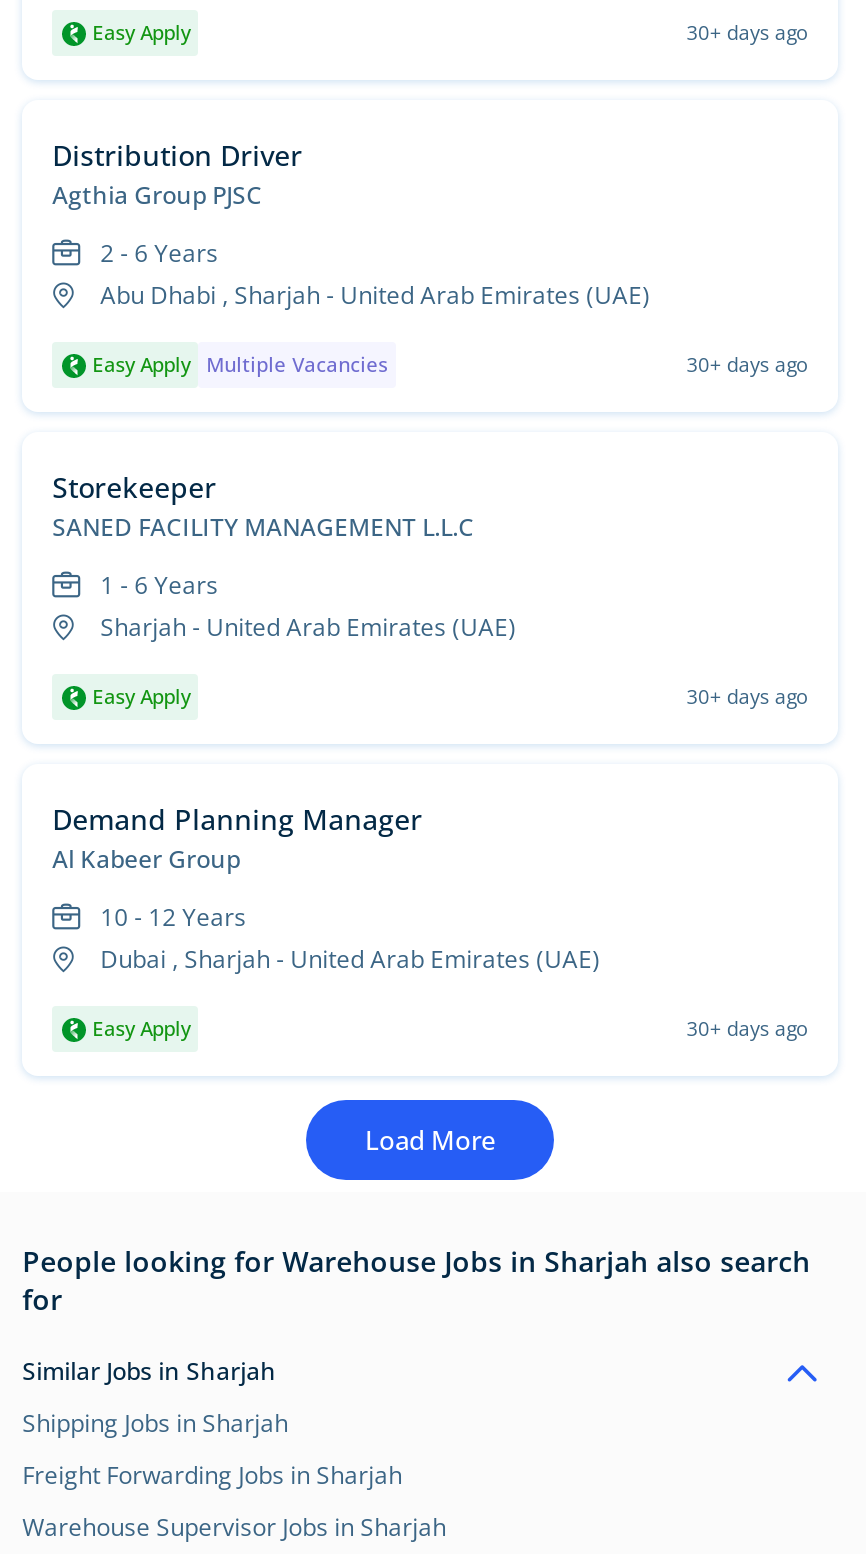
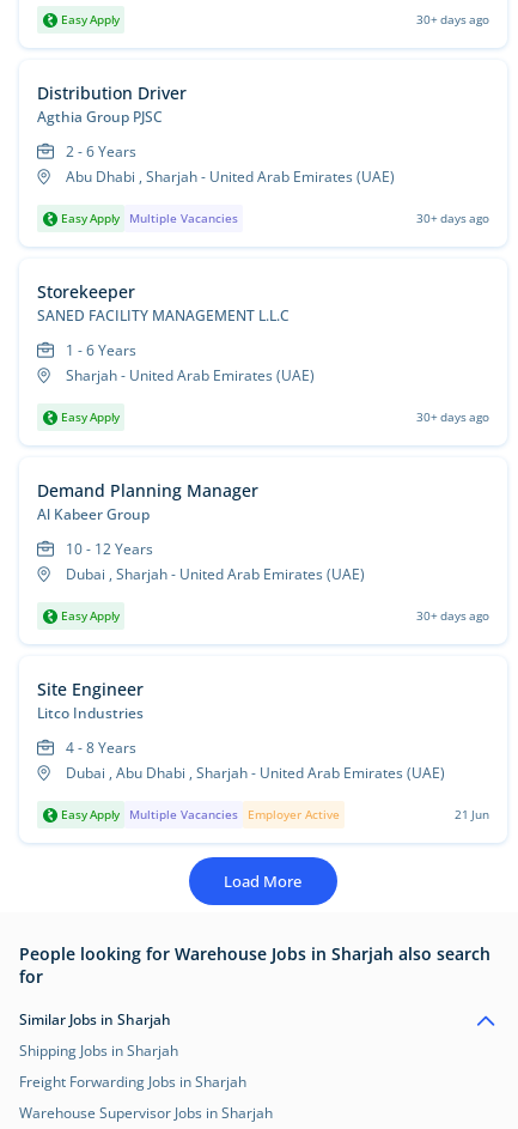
none -> [37,678,489,823] Site Engineer | Litco Industries | 4 - 8 Years | Dubai , Abu Dhabi , Sharjah - United Arab Emirates (UAE) | Easy Apply Multiple Vacancies Employer Active | 21 Jun

